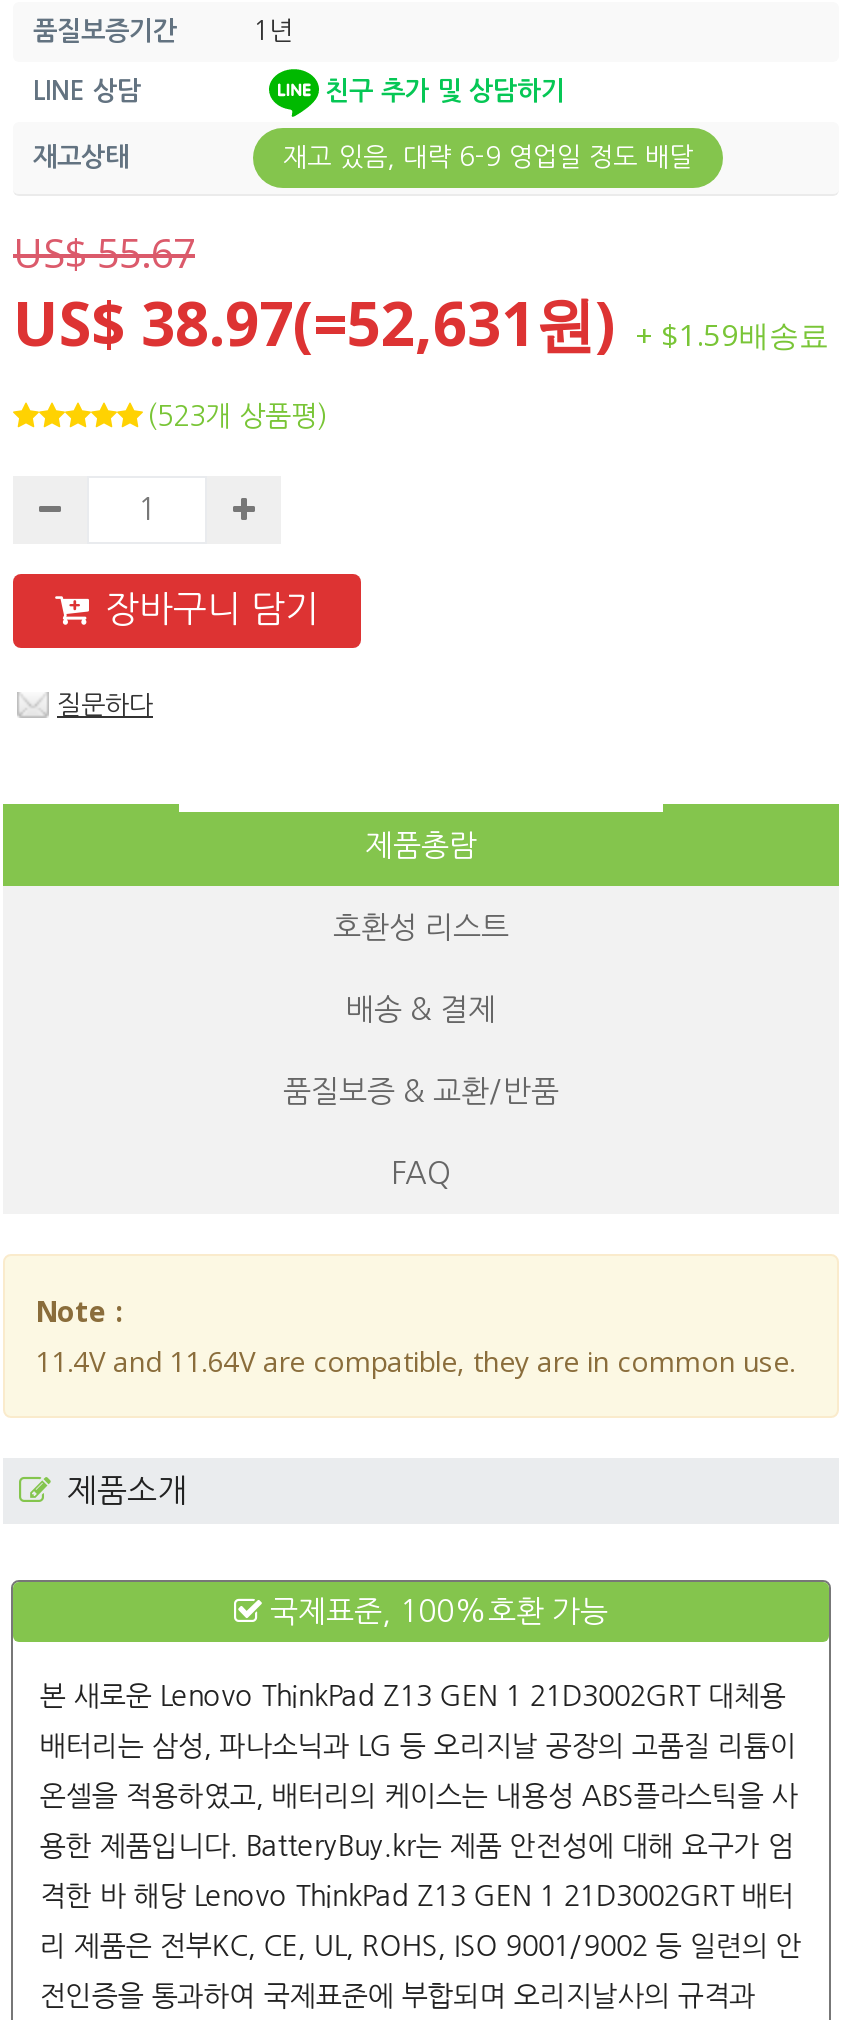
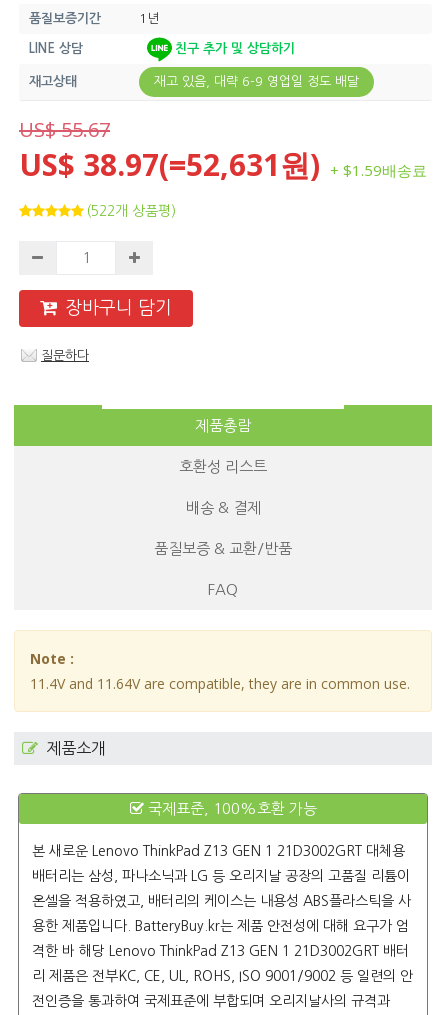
[147,402,327,430] (523개 상품평) -> [86,204,176,218] (522개 상품평)

